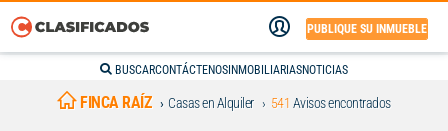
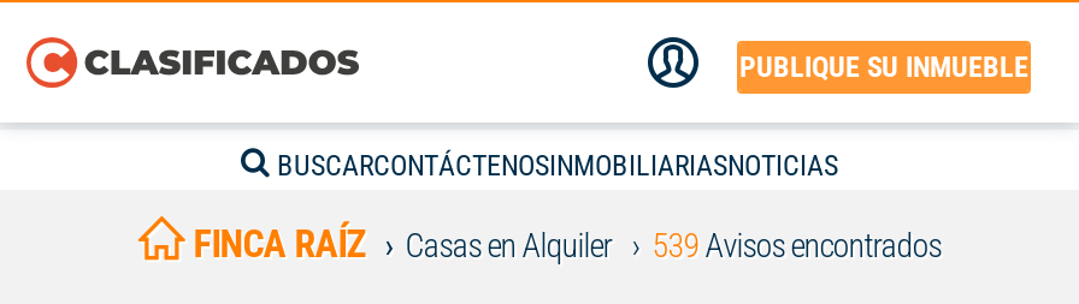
[271,95,391,111] 541 Avisos encontrados -> [652,226,941,264] 539 Avisos encontrados

